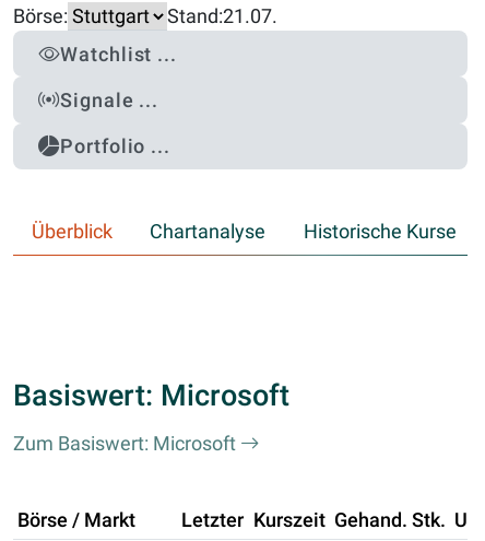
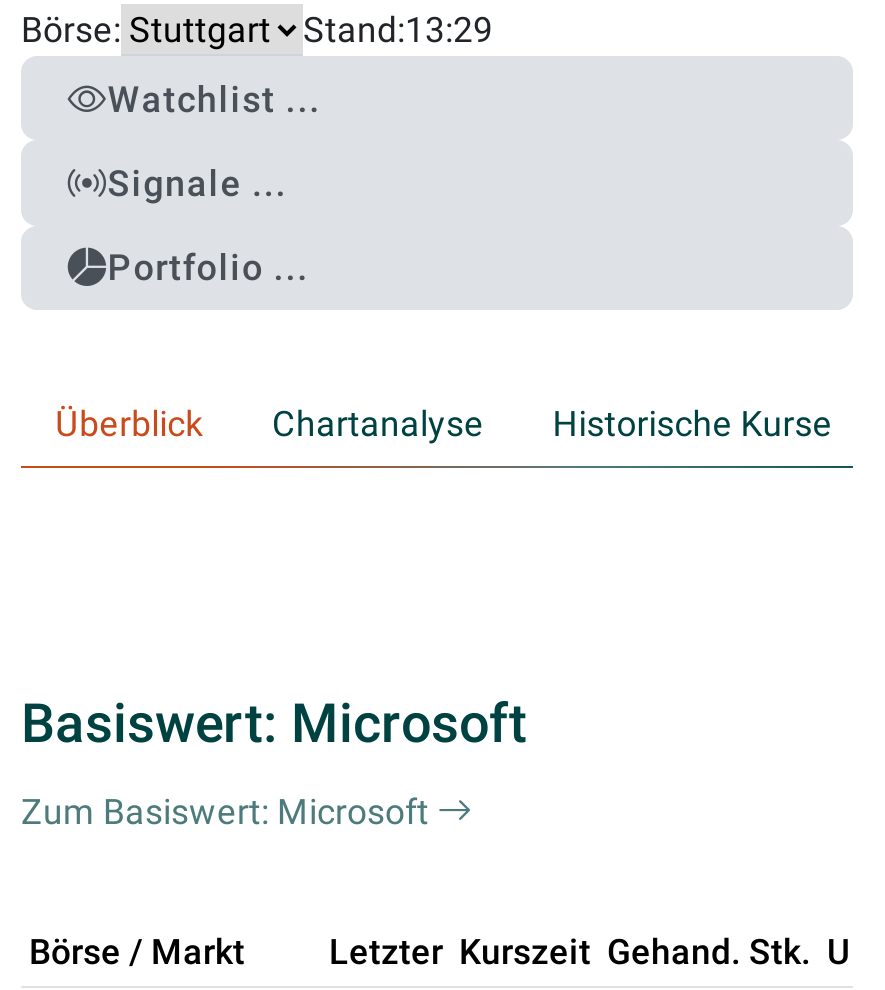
[167,6,277,28] Stand:21.07. -> [303,11,493,51] Stand:13:29

